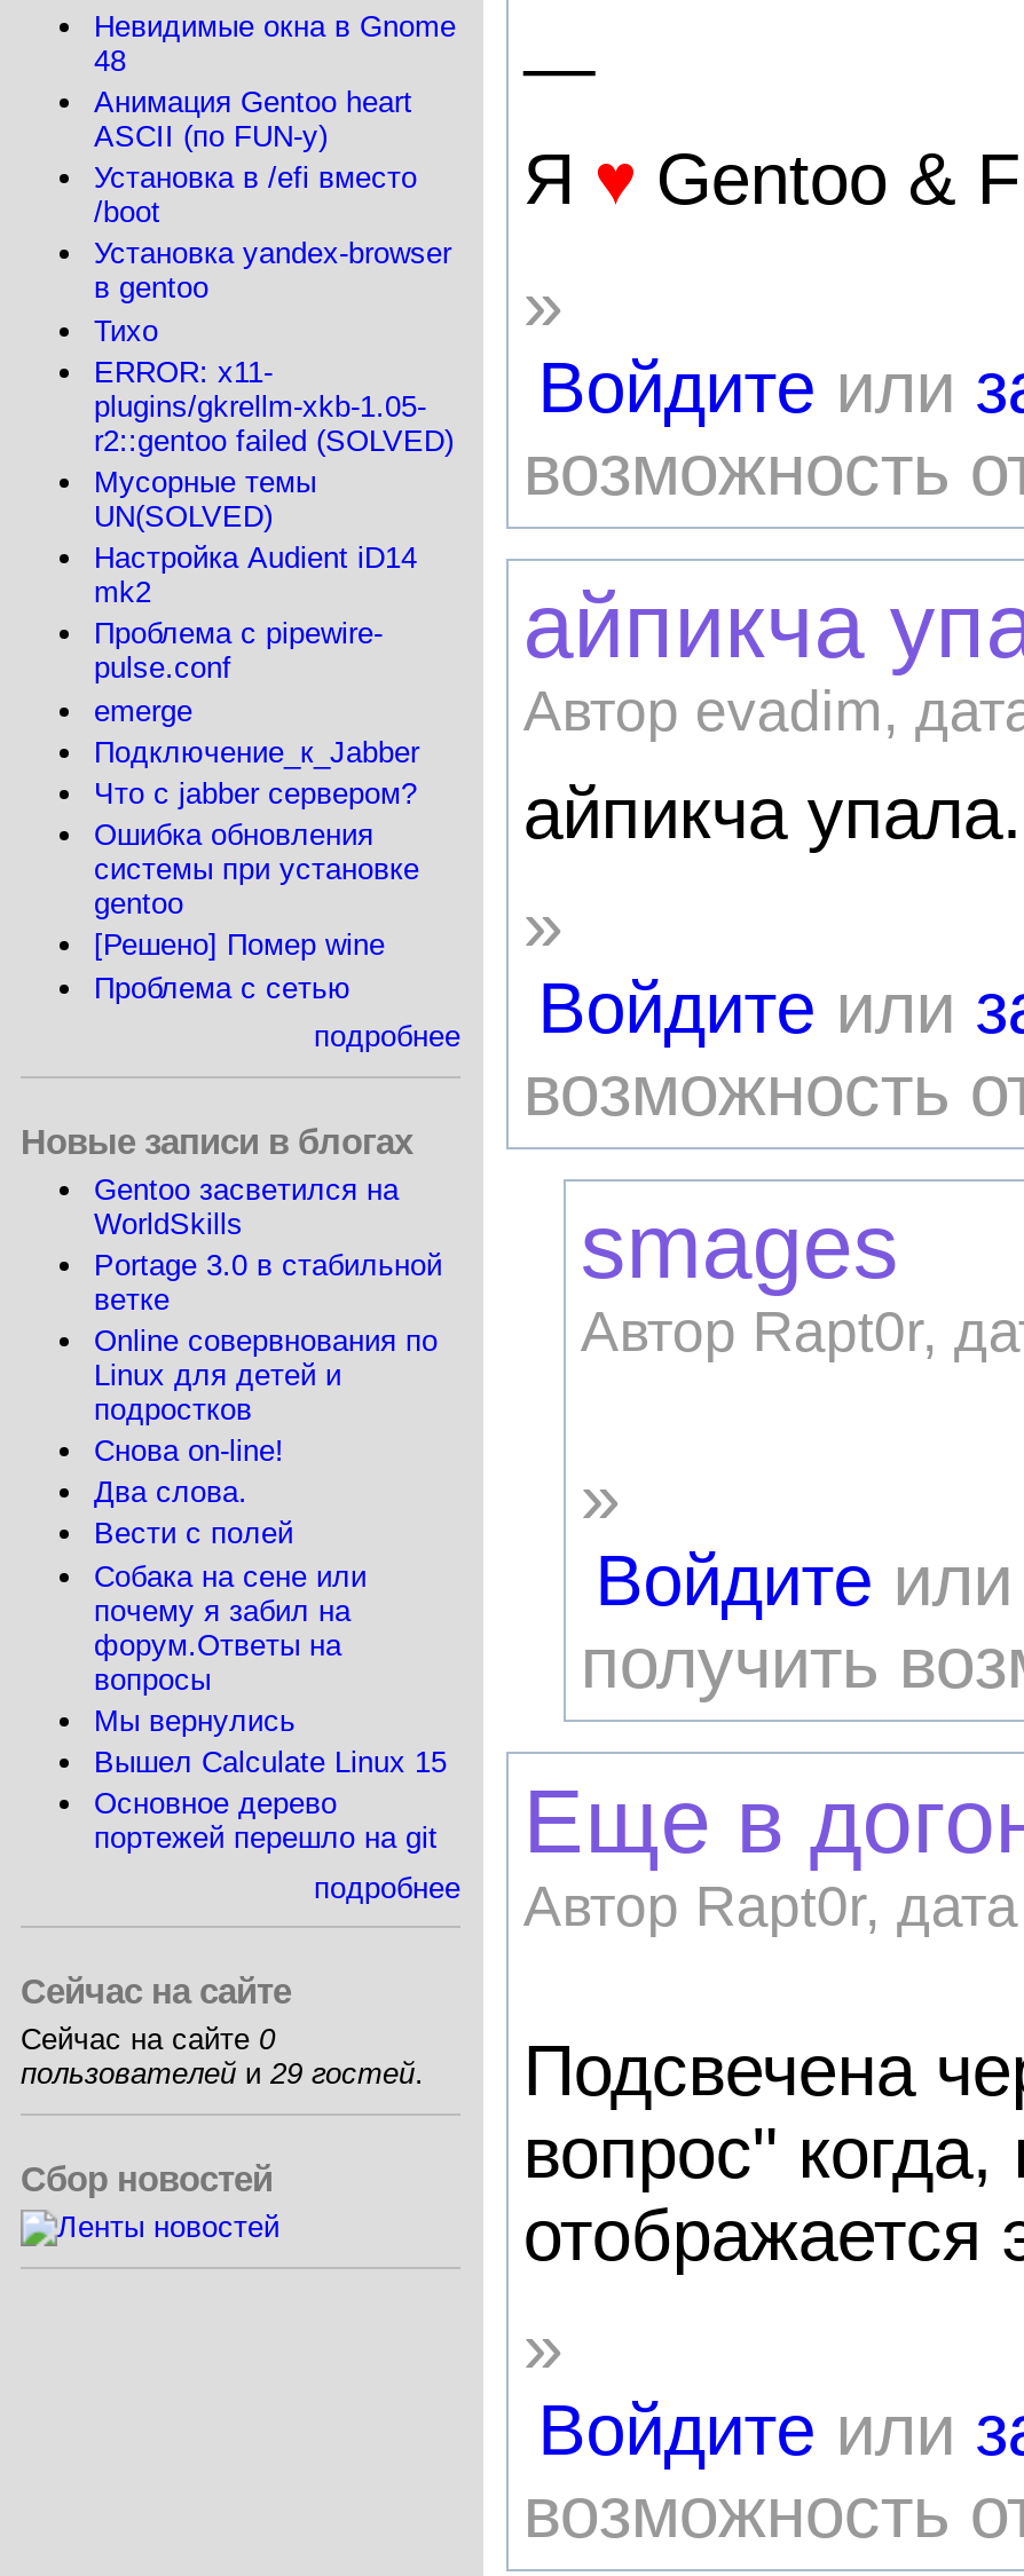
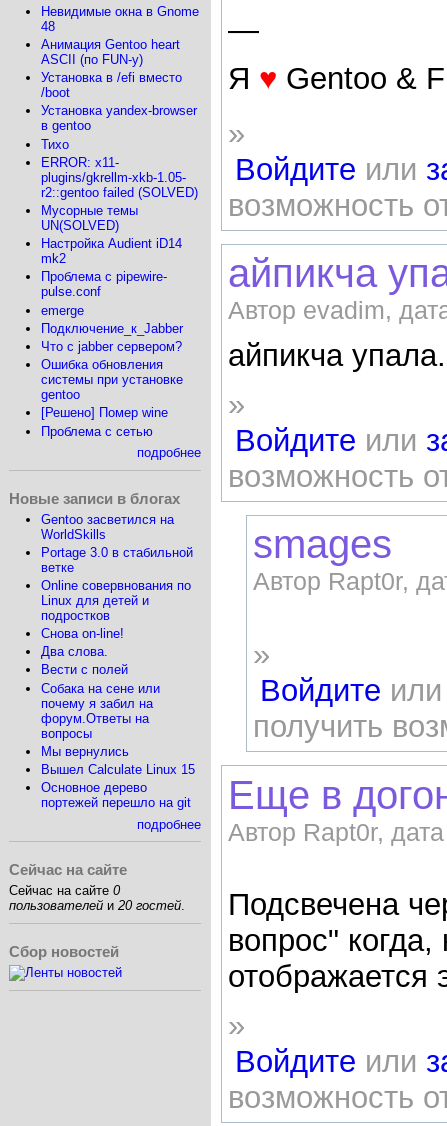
[21,2057,424,2091] пользователей и 29 гостей. -> [9,898,185,913] пользователей и 20 гостей.

